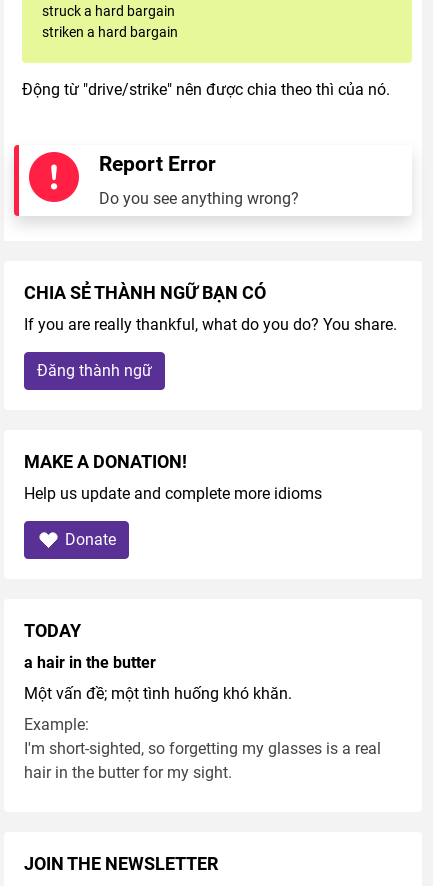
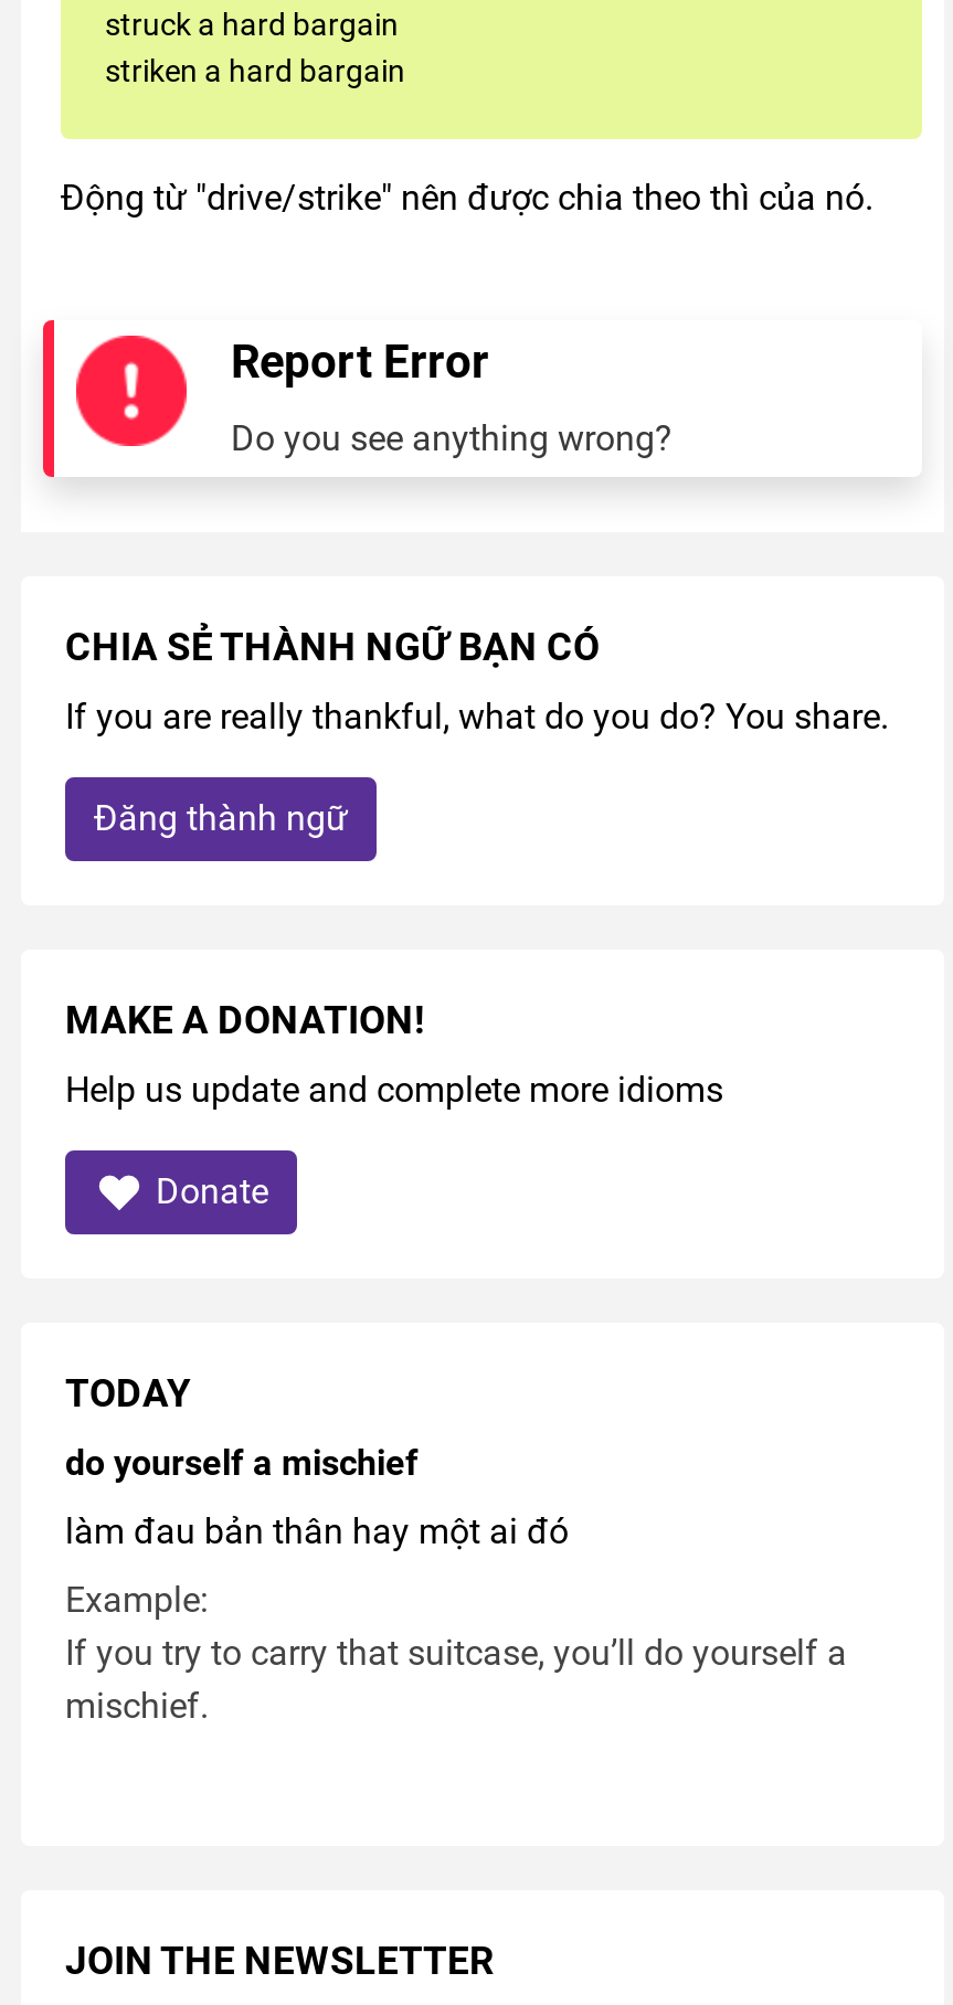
[24,653,156,672] a hair in the butter -> [65,1442,419,1484] do yourself a mischief
[24,684,292,703] Một vấn đề; một tình huống khó khăn. -> [65,1510,569,1552] làm đau bản thân hay một ai đó
[24,739,381,782] I'm short-sighted, so forgetting my glasses is a real | hair in the butter for my sight. -> [65,1632,847,1727] If you try to carry that suitcase, you’ll do yourself a | mischief.

